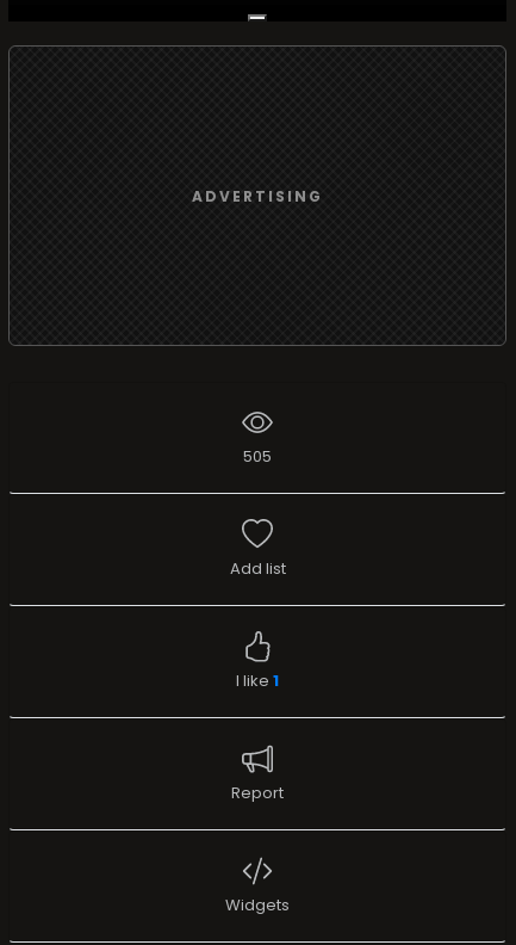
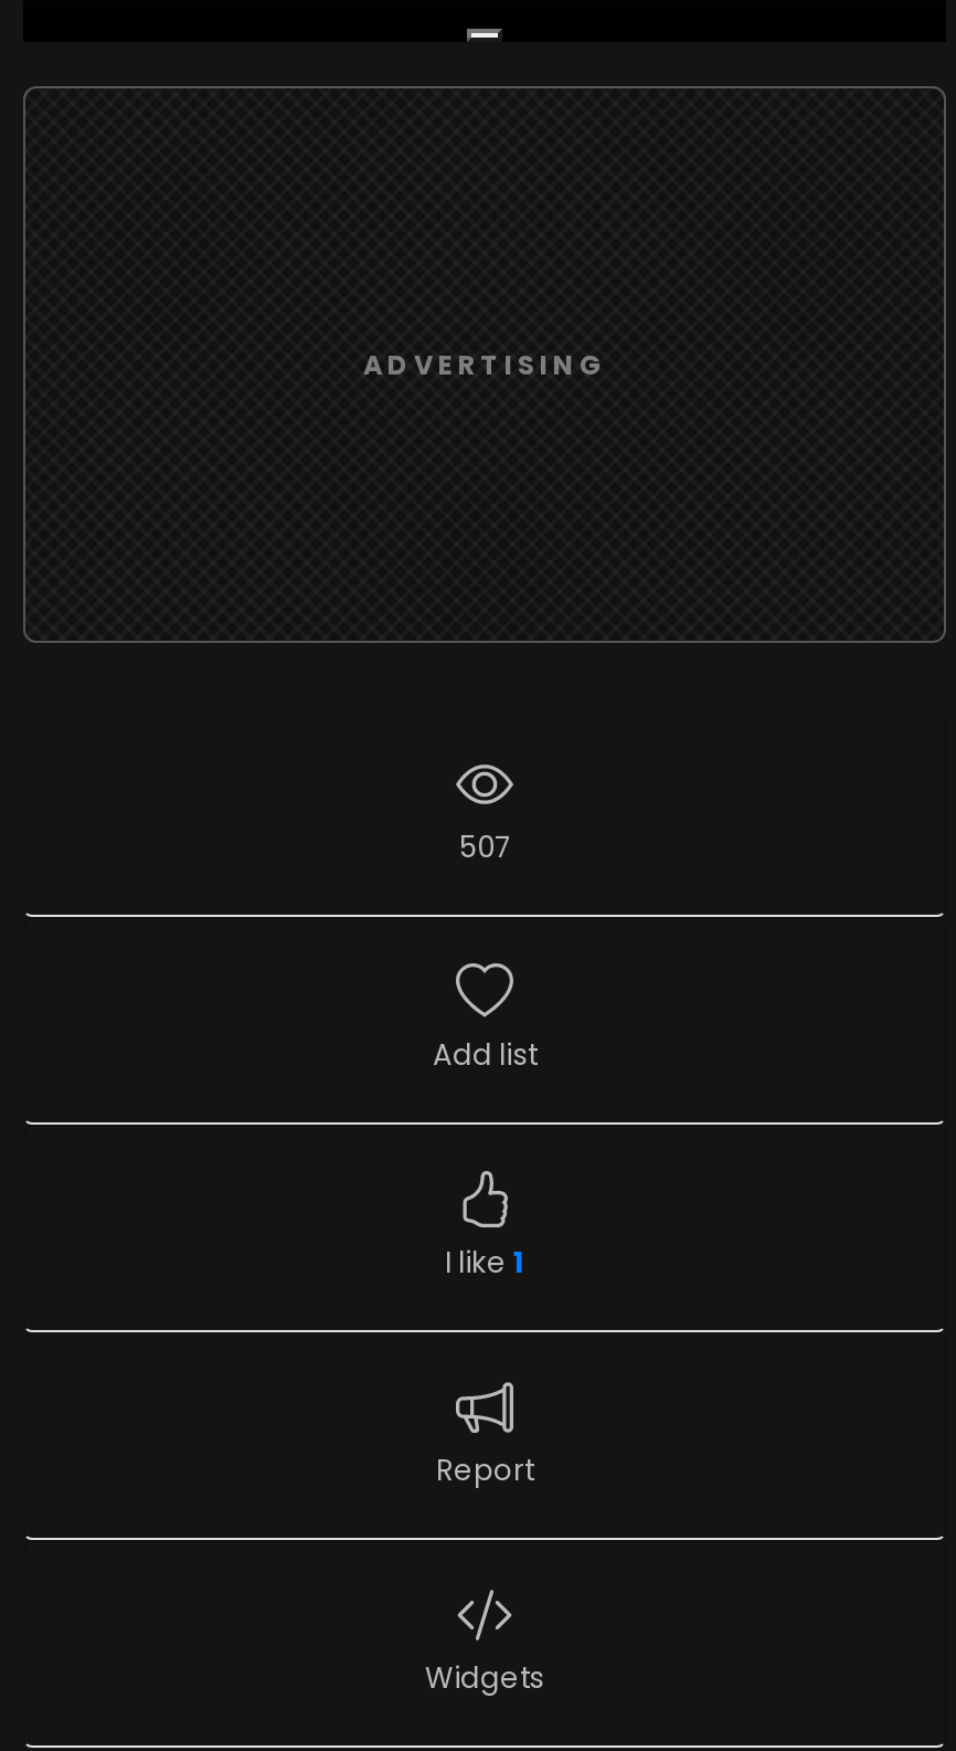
[243,445,272,468] 505 -> [459,826,510,868] 507

